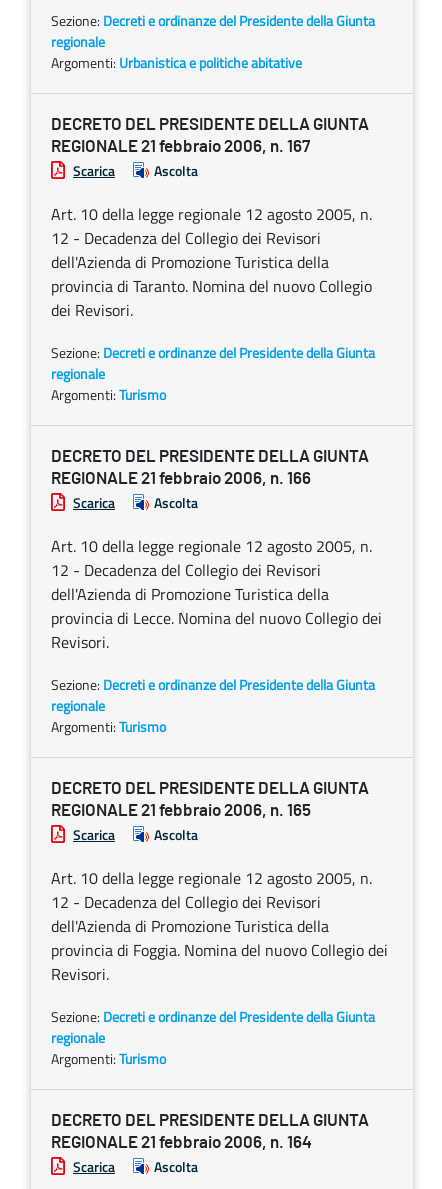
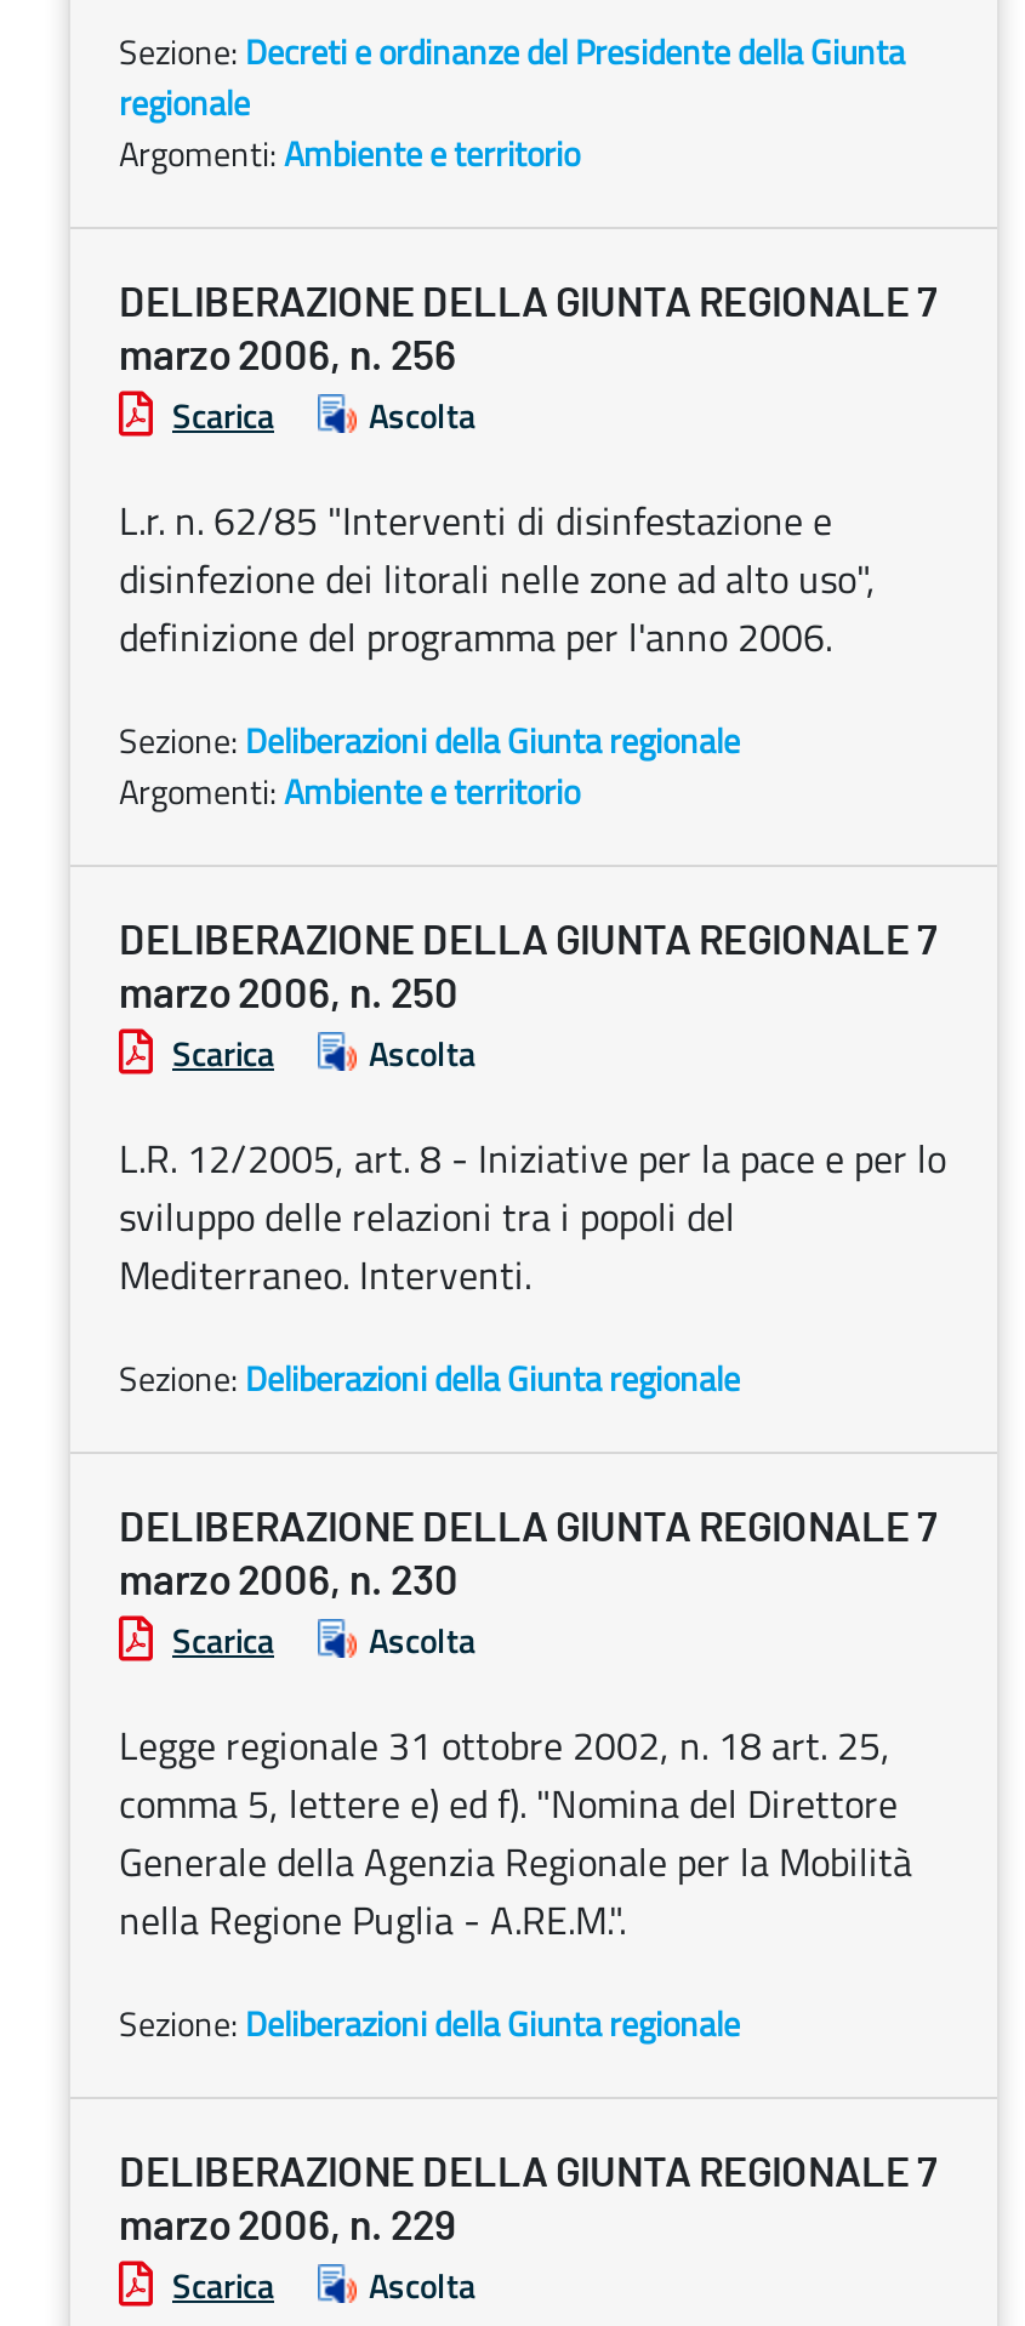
[51,52,302,73] Argomenti: Urbanistica e politiche abitative -> [119,127,580,178] Argomenti: Ambiente e territorio
[51,116,369,155] DECRETO DEL PRESIDENTE DELLA GIUNTA | REGIONALE 21 febbraio 2006, n. 167 -> [119,283,936,377] DELIBERAZIONE DELLA GIUNTA REGIONALE 7 | marzo 2006, n. 256
[51,202,372,322] Art. 10 della legge regionale 12 agosto 2005, n. | 12 - Decadenza del Collegio dei Revisori | dell'Azienda di Promozione Turistica della | provincia di Taranto. Nomina del nuovo Collegio | dei Revisori. -> [119,491,876,666] L.r. n. 62/85 "Interventi di disinfestazione e | disinfezione dei litorali nelle zone ad alto uso", | definizione del programma per l'anno 2006.
[51,342,375,405] Sezione: Decreti e ordinanze del Presidente della Giunta | regionale | Argomenti: Turismo -> [119,714,740,816] Sezione: Deliberazioni della Giunta regionale | Argomenti: Ambiente e territorio
[51,448,369,487] DECRETO DEL PRESIDENTE DELLA GIUNTA | REGIONALE 21 febbraio 2006, n. 166 -> [119,920,936,1015] DELIBERAZIONE DELLA GIUNTA REGIONALE 7 | marzo 2006, n. 250
[51,534,382,654] Art. 10 della legge regionale 12 agosto 2005, n. | 12 - Decadenza del Collegio dei Revisori | dell'Azienda di Promozione Turistica della | provincia di Lecce. Nomina del nuovo Collegio dei | Revisori. -> [119,1129,946,1304] L.R. 12/2005, art. 8 - Iniziative per la pace e per lo | sviluppo delle relazioni tra i popoli del | Mediterraneo. Interventi.
[51,674,375,737] Sezione: Decreti e ordinanze del Presidente della Giunta | regionale | Argomenti: Turismo -> [119,1352,740,1403] Sezione: Deliberazioni della Giunta regionale
[51,780,369,819] DECRETO DEL PRESIDENTE DELLA GIUNTA | REGIONALE 21 febbraio 2006, n. 165 -> [119,1507,936,1602] DELIBERAZIONE DELLA GIUNTA REGIONALE 7 | marzo 2006, n. 230
[51,866,388,986] Art. 10 della legge regionale 12 agosto 2005, n. | 12 - Decadenza del Collegio dei Revisori | dell'Azienda di Promozione Turistica della | provincia di Foggia. Nomina del nuovo Collegio dei | Revisori. -> [119,1716,912,1949] Legge regionale 31 ottobre 2002, n. 18 art. 25, | comma 5, lettere e) ed f). "Nomina del Direttore | Generale della Agenzia Regionale per la Mobilità | nella Regione Puglia - A.RE.M.".
[51,1006,375,1069] Sezione: Decreti e ordinanze del Presidente della Giunta | regionale | Argomenti: Turismo -> [119,1997,740,2048] Sezione: Deliberazioni della Giunta regionale
[51,1112,369,1151] DECRETO DEL PRESIDENTE DELLA GIUNTA | REGIONALE 21 febbraio 2006, n. 164 -> [119,2153,936,2247] DELIBERAZIONE DELLA GIUNTA REGIONALE 7 | marzo 2006, n. 229

